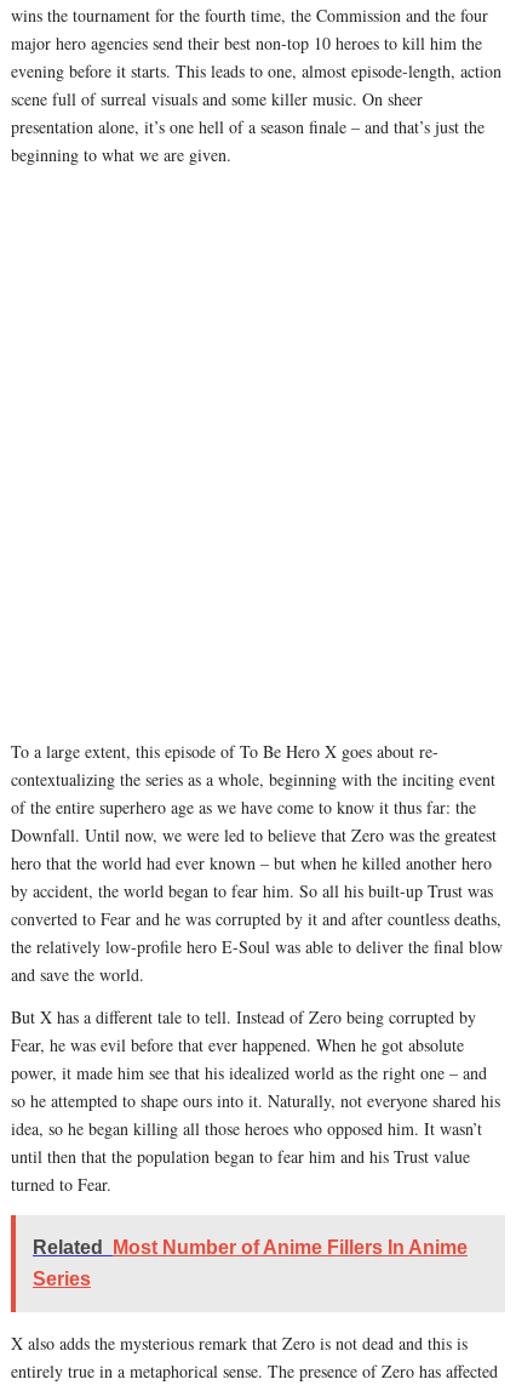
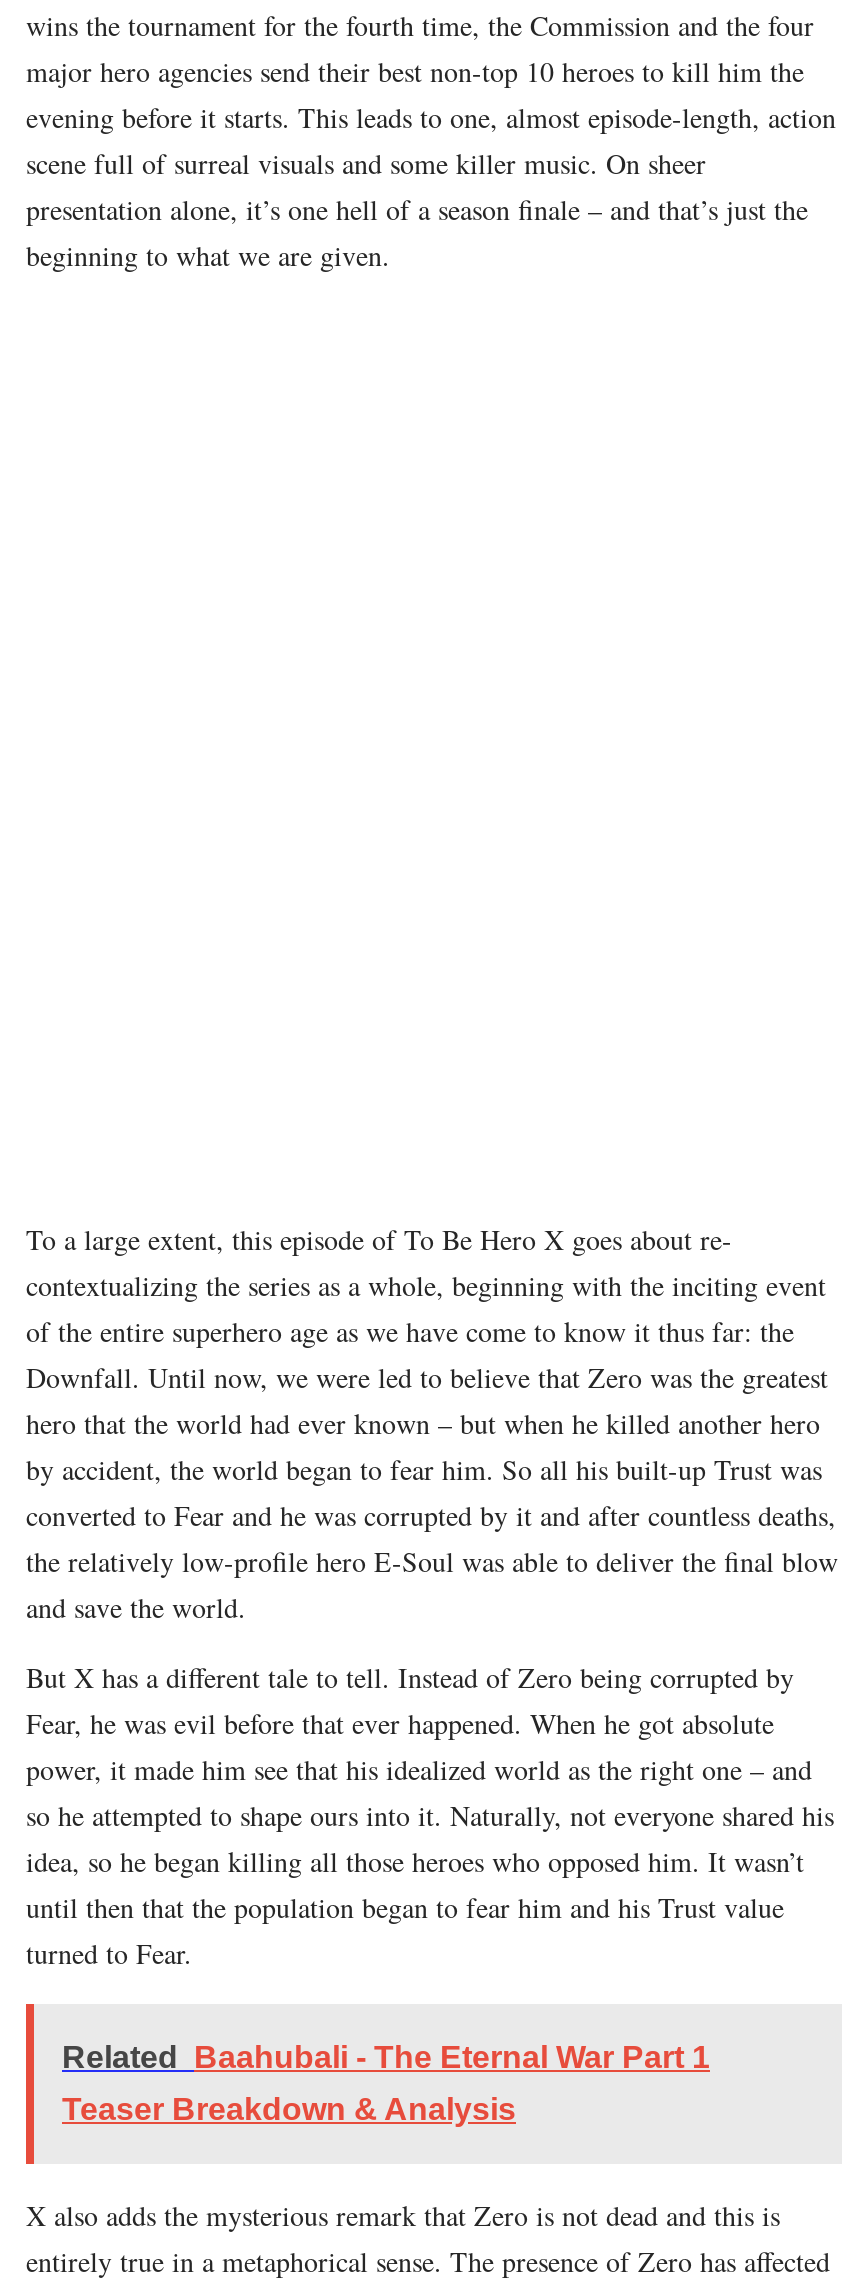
[33,1237,468,1258] Related Most Number of Anime Fillers In Anime -> [62,2040,710,2074] Related Baahubali - The Eternal War Part 1
[33,1269,91,1289] Series -> [62,2092,516,2126] Teaser Breakdown & Analysis

